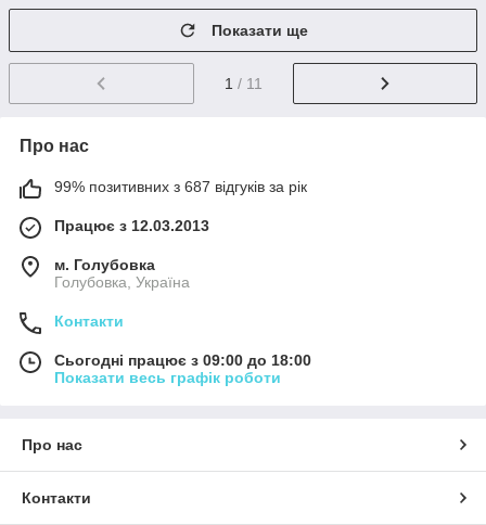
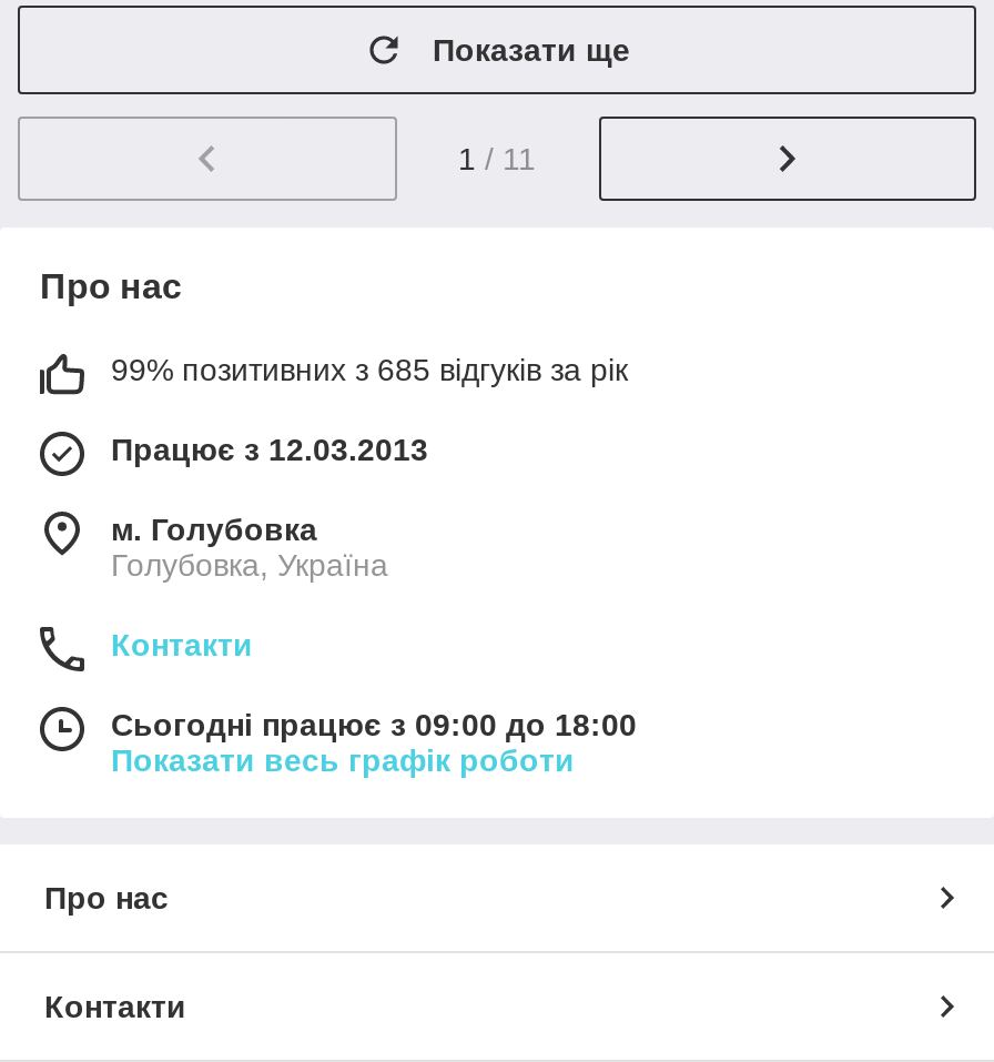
[54,178,307,195] 99% позитивних з 687 відгуків за рік -> [111,352,628,387] 99% позитивних з 685 відгуків за рік

